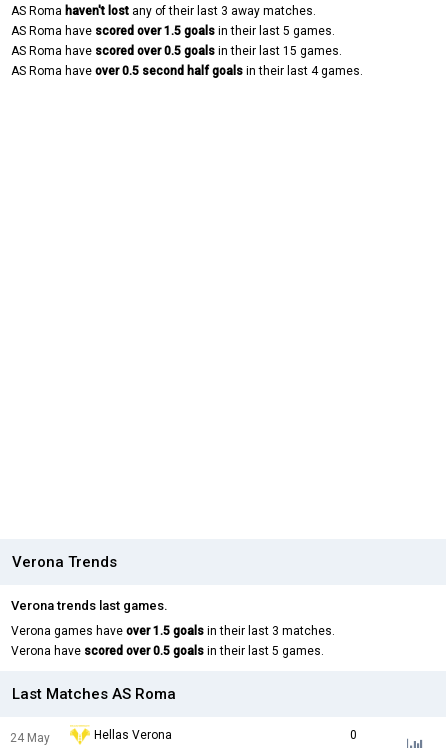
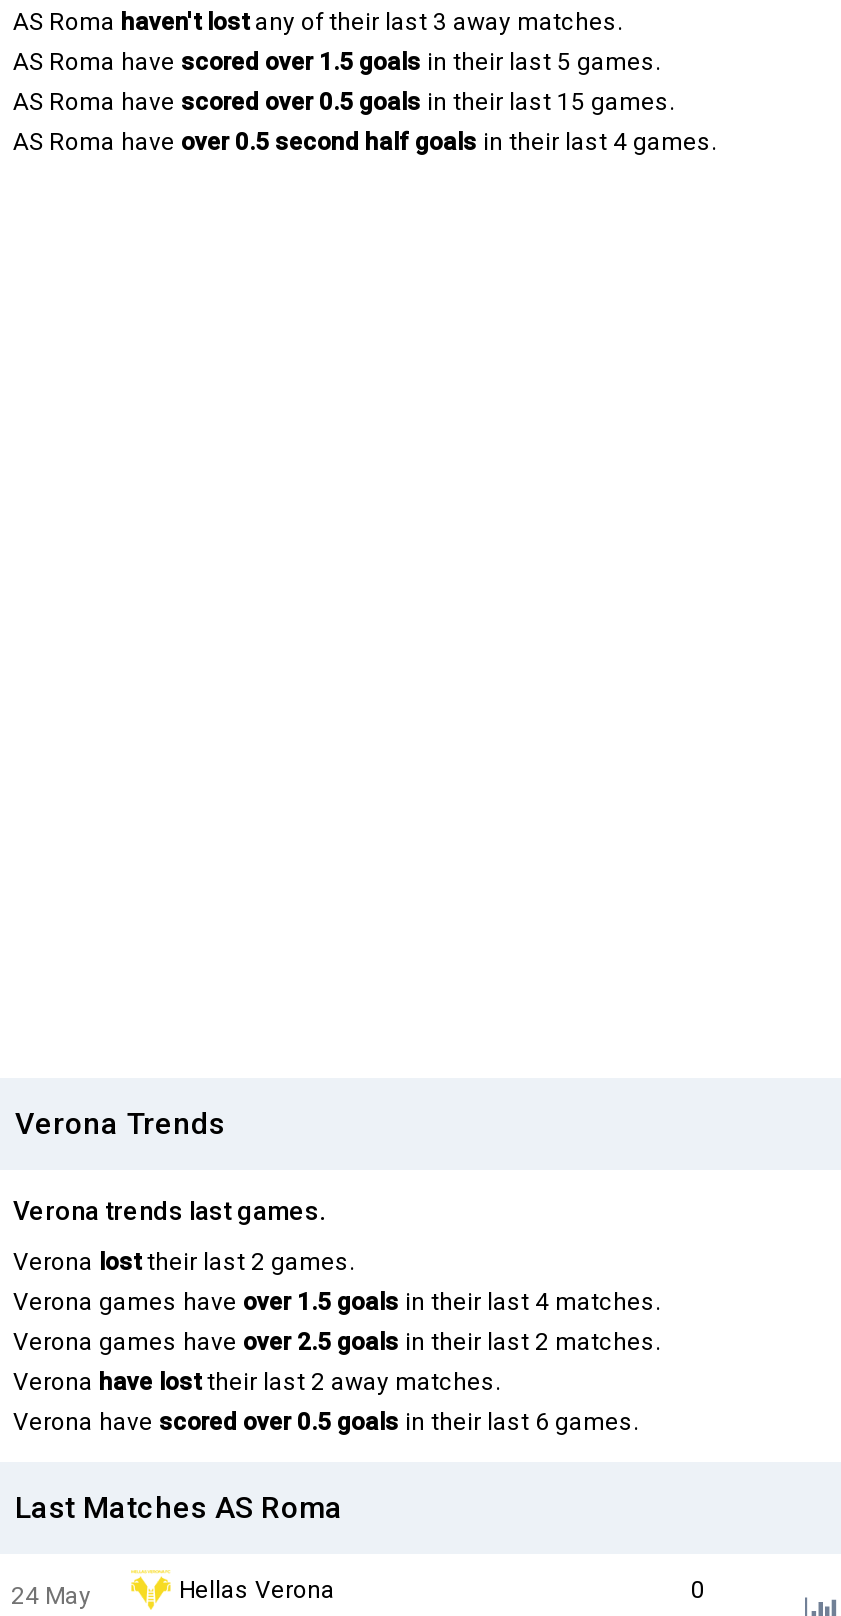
[11,624,335,658] Verona games have over 1.5 goals in their last 3 matches. | Verona have scored over 0.5 goals in their last 5 games. -> [13,1248,661,1436] Verona lost their last 2 games. | Verona games have over 1.5 goals in their last 4 matches. | Verona games have over 2.5 goals in their last 2 matches. | Verona have lost their last 2 away matches. | Verona have scored over 0.5 goals in their last 6 games.

